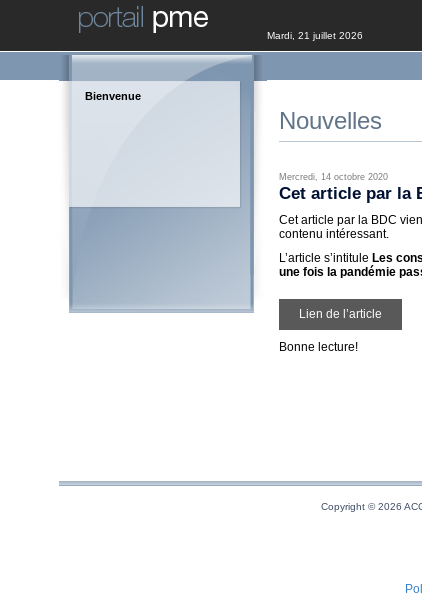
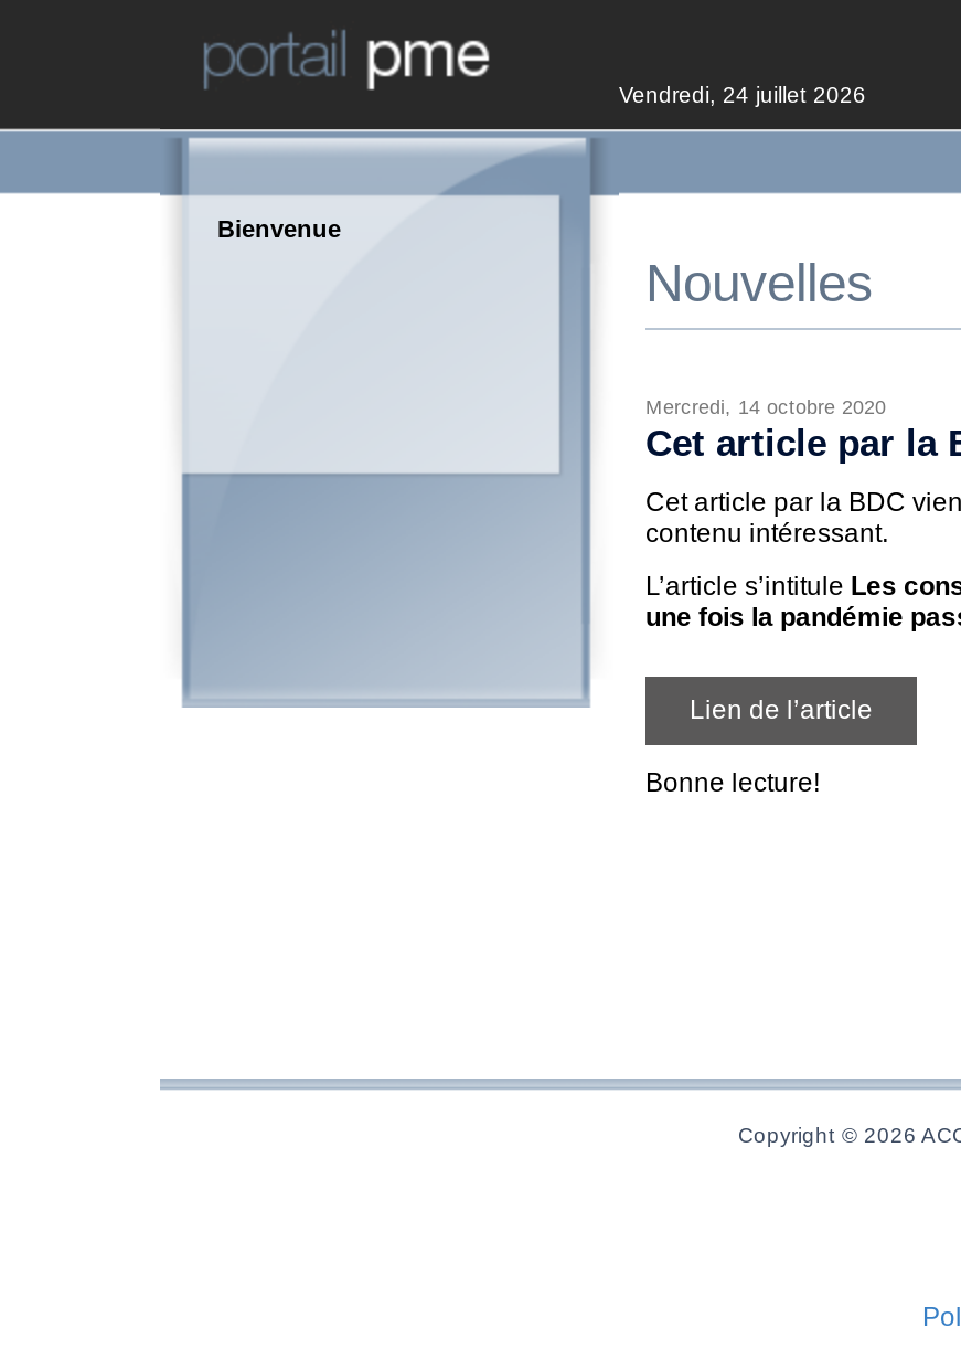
[267,30,363,41] Mardi, 21 juillet 2026 -> [619,83,866,107] Vendredi, 24 juillet 2026

